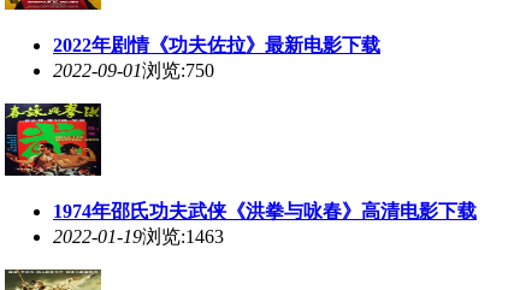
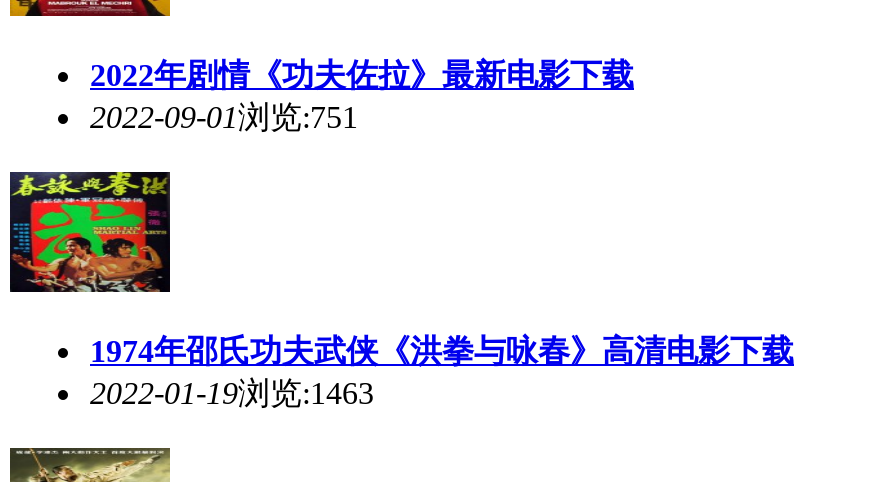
[53,60,214,81] 2022-09-01浏览:750 -> [90,100,358,134] 2022-09-01浏览:751

